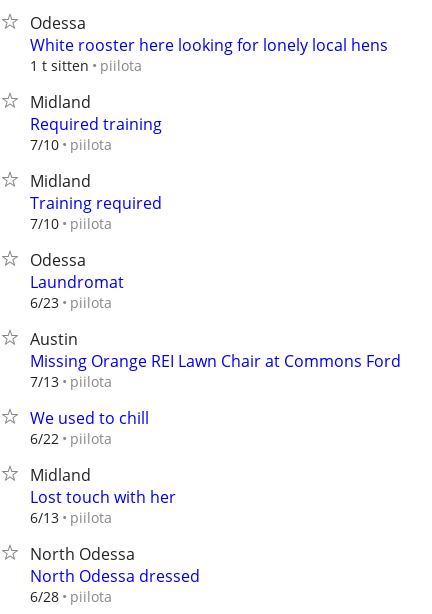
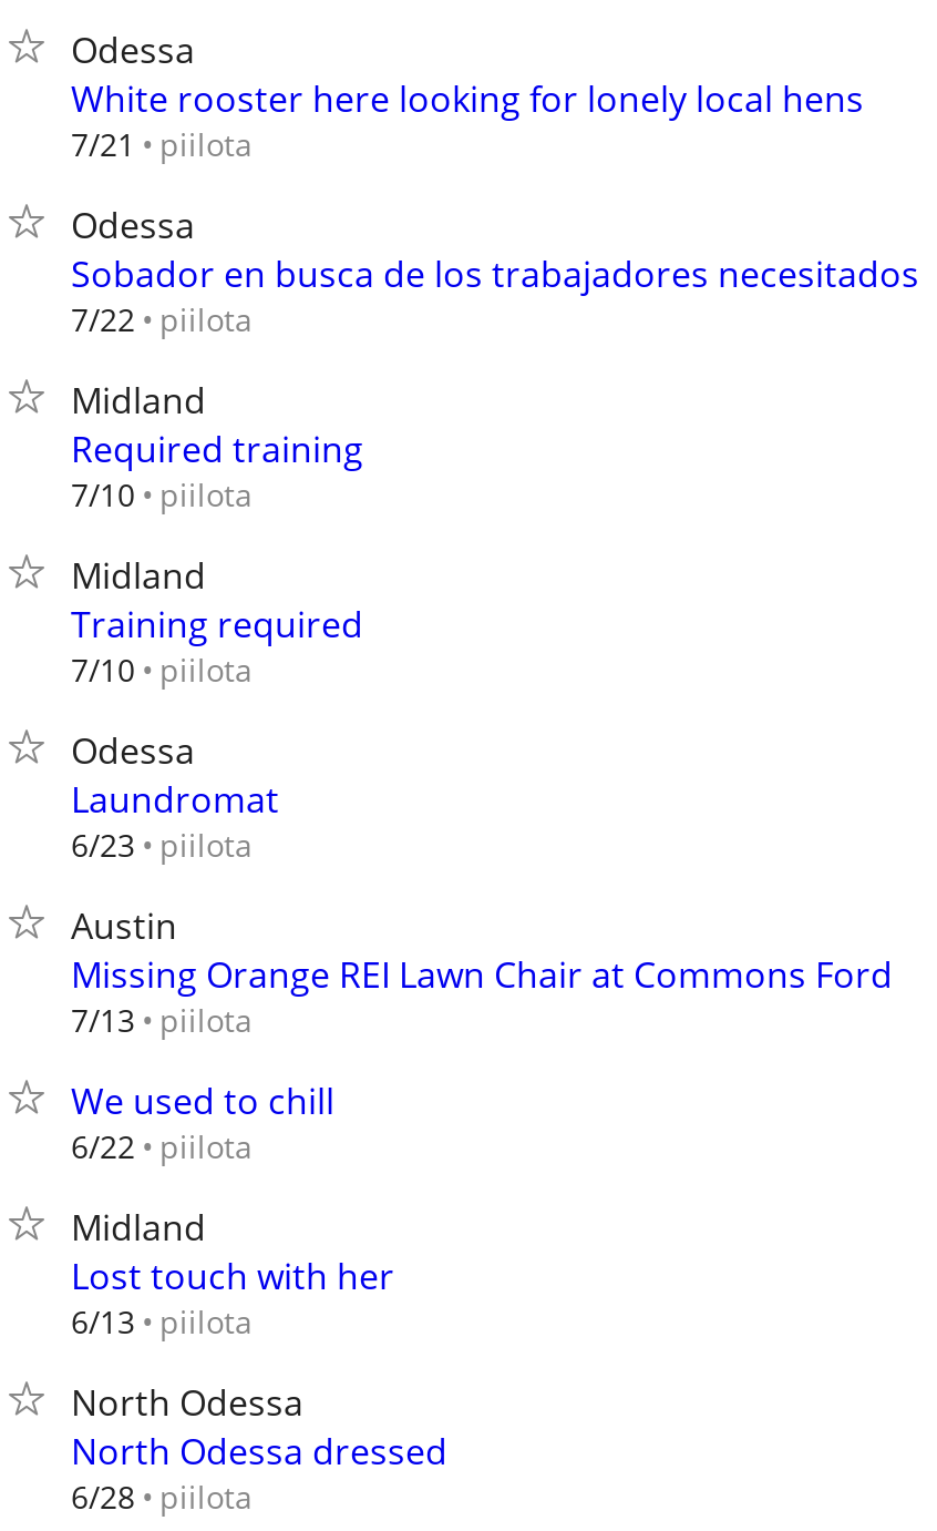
[30,55,142,75] 1 t sitten piilota -> [71,122,919,340] 7/21 piilota | Odessa | Sobador en busca de los trabajadores necesitados | 7/22 piilota

